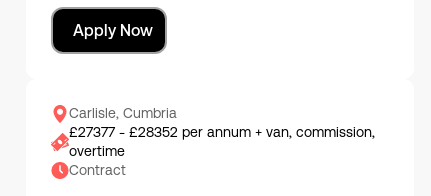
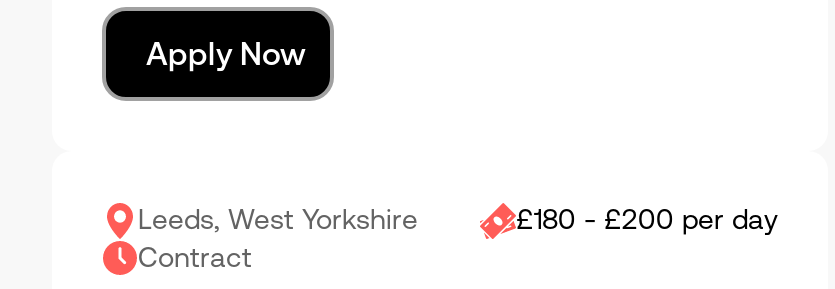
[69,105,375,159] Carlisle, Cumbria | £27377 - £28352 per annum + van, commission, | overtime -> [138,203,778,235] Leeds, West Yorkshire | £180 - £200 per day

